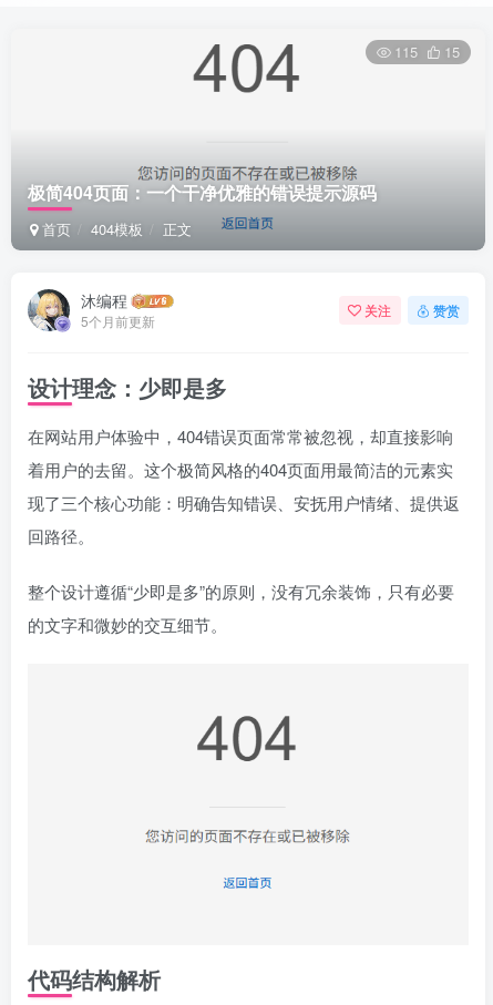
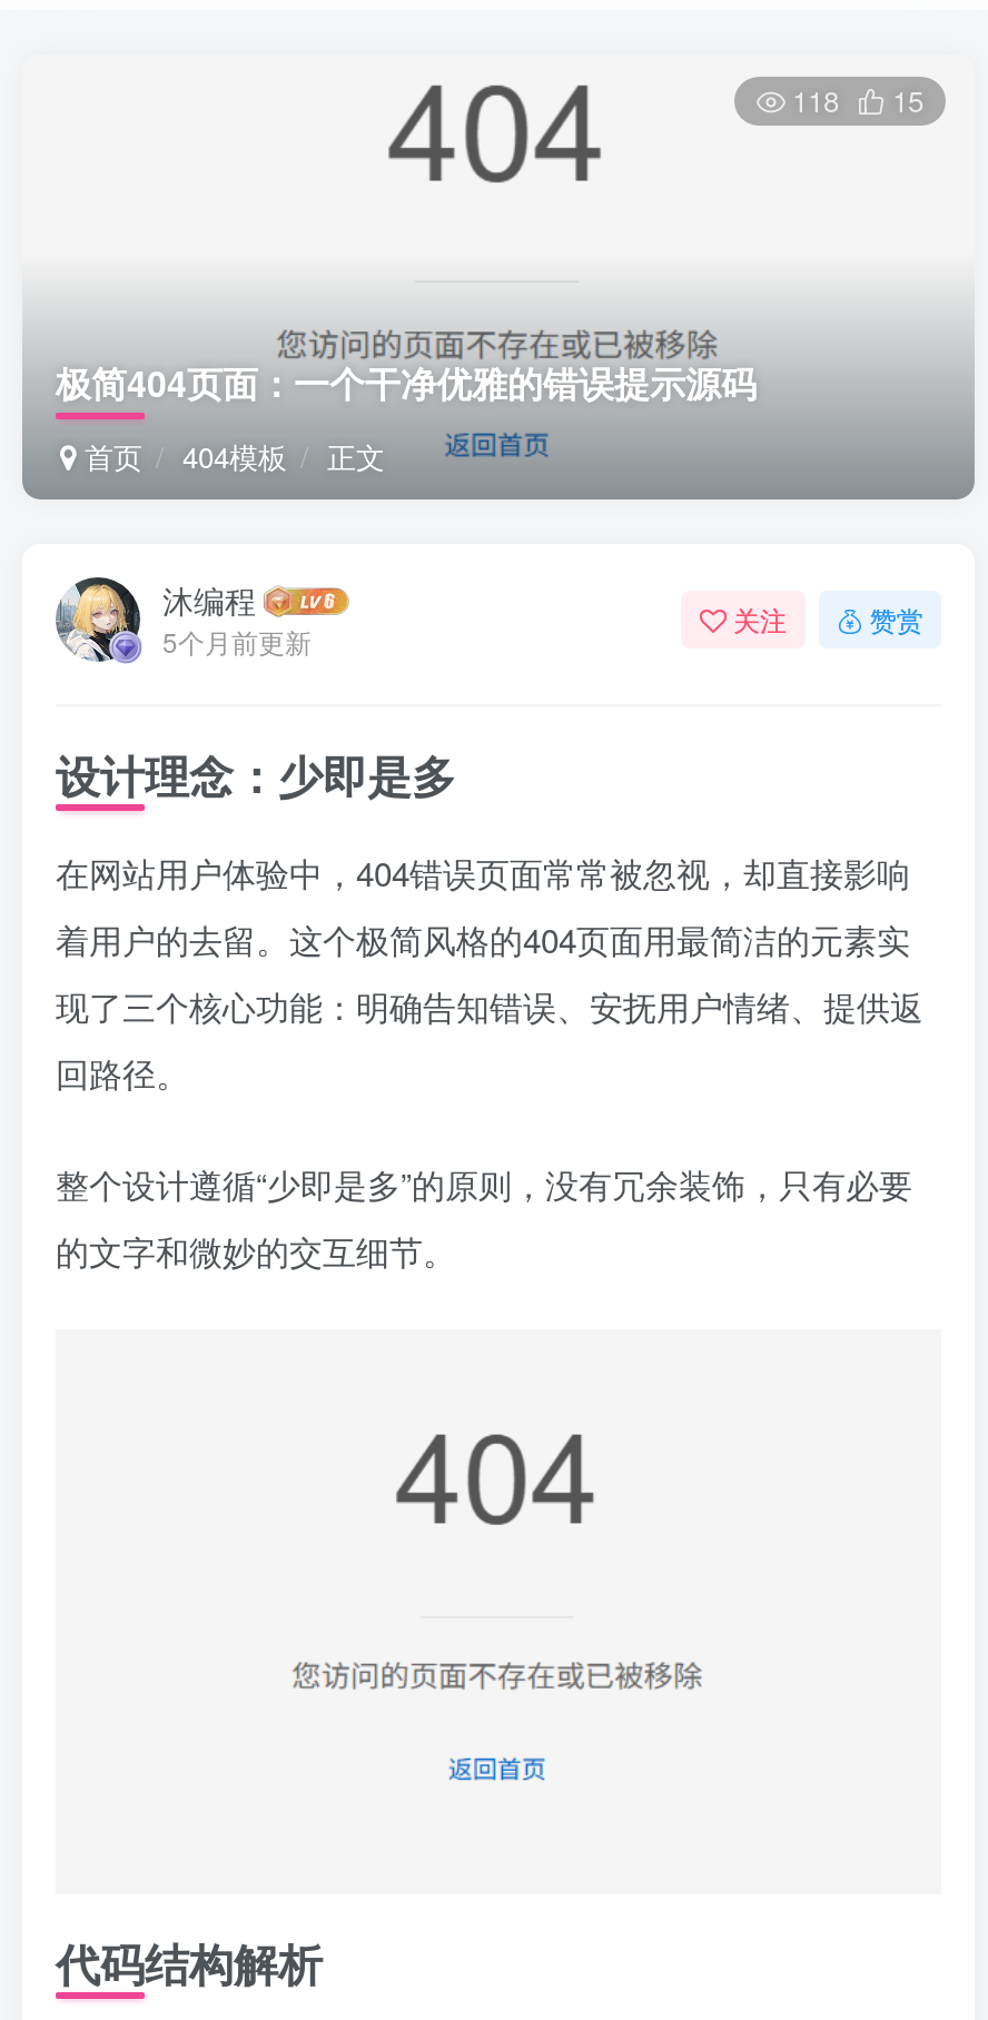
[394,41,460,62] 115 15 -> [792,79,923,121] 118 15

